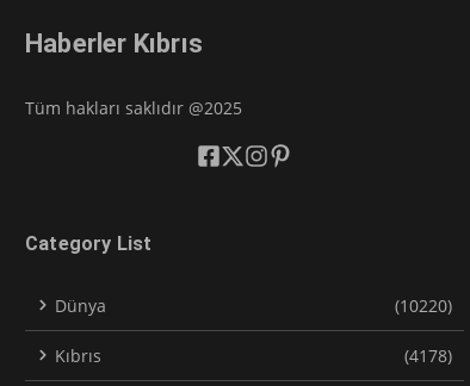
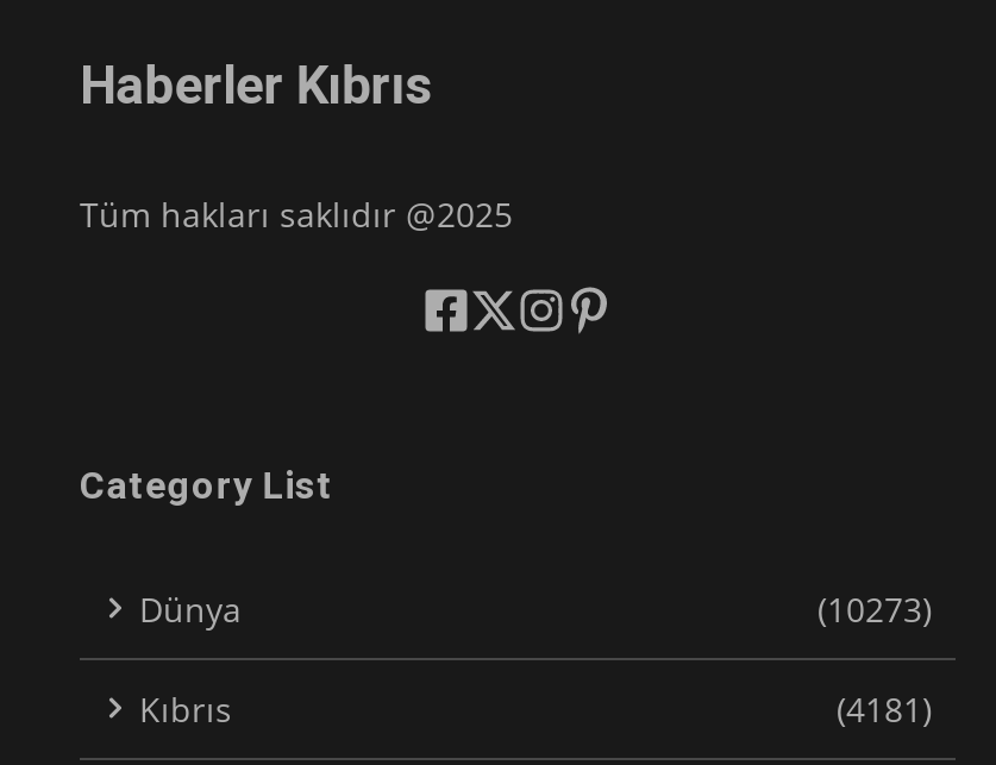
[395,294,452,317] (10220) -> [818,586,932,631] (10273)
[404,344,452,367] (4178) -> [837,686,932,731] (4181)

